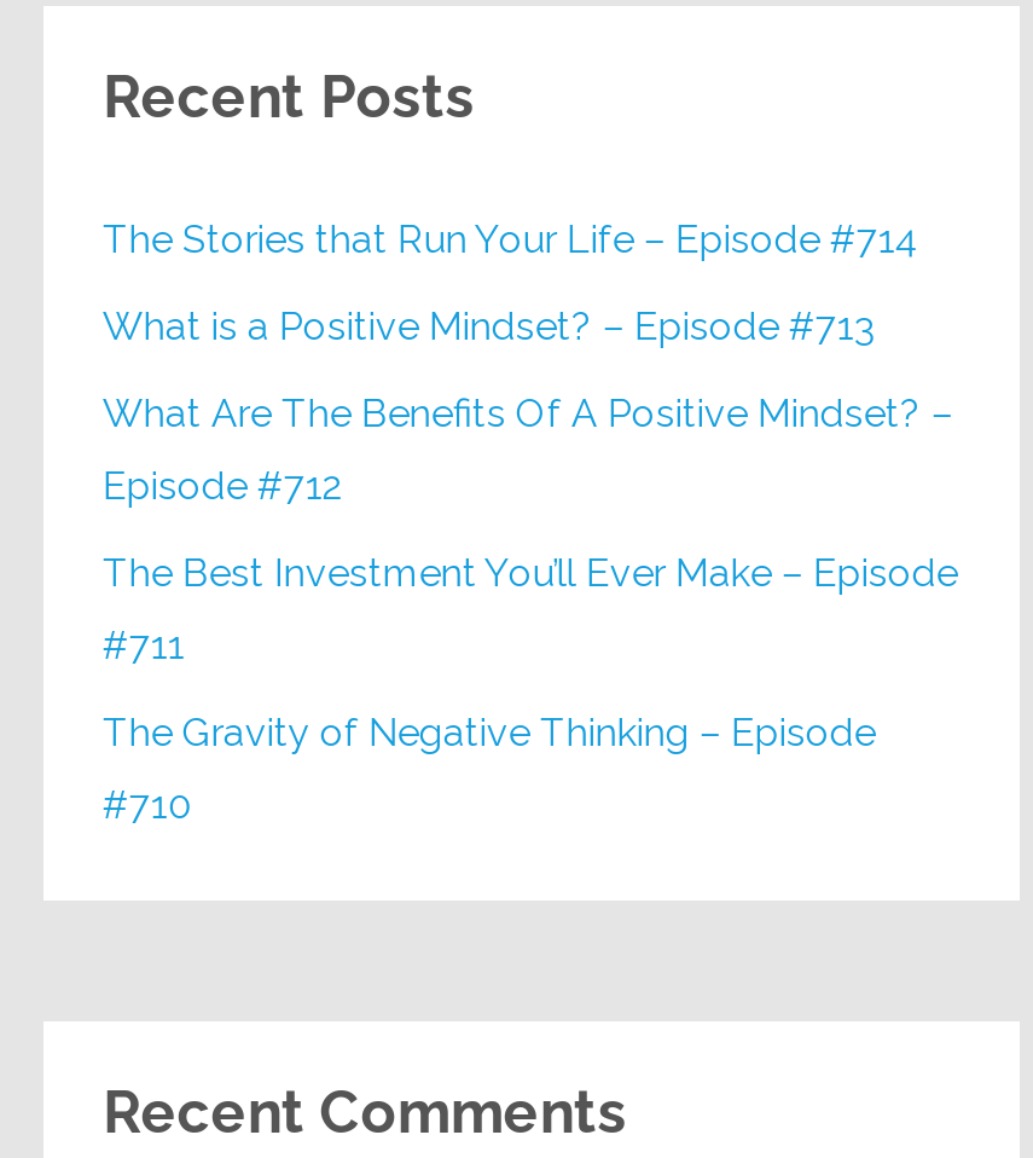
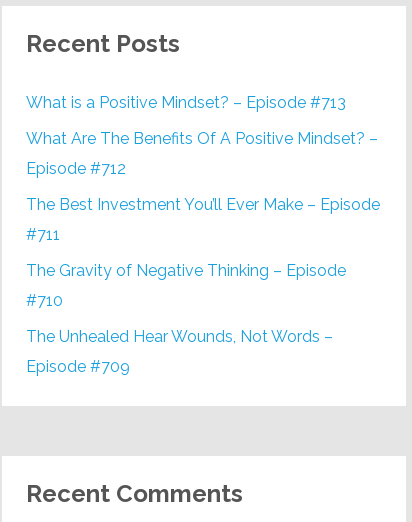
[102,217,919,263] The Stories that Run Your Life – Episode #714 -> none
moved [102,304,958,828] -> [26,93,380,310]: What is a Positive Mindset? – Episode #713 | What Are The Benefits Of A Positive Mindset? – | Episode #712 | The Best Investment You’ll Ever Make – Episode | #711 | The Gravity of Negative Thinking – Episode | #710
none -> [26,327,333,376] The Unhealed Hear Wounds, Not Words – | Episode #709

